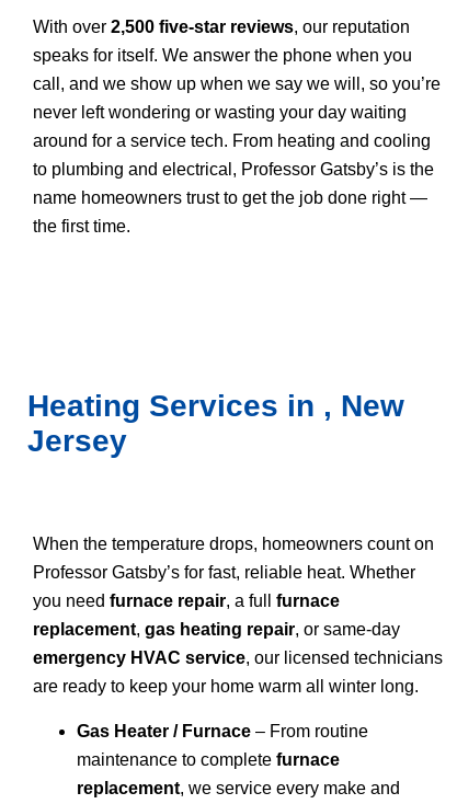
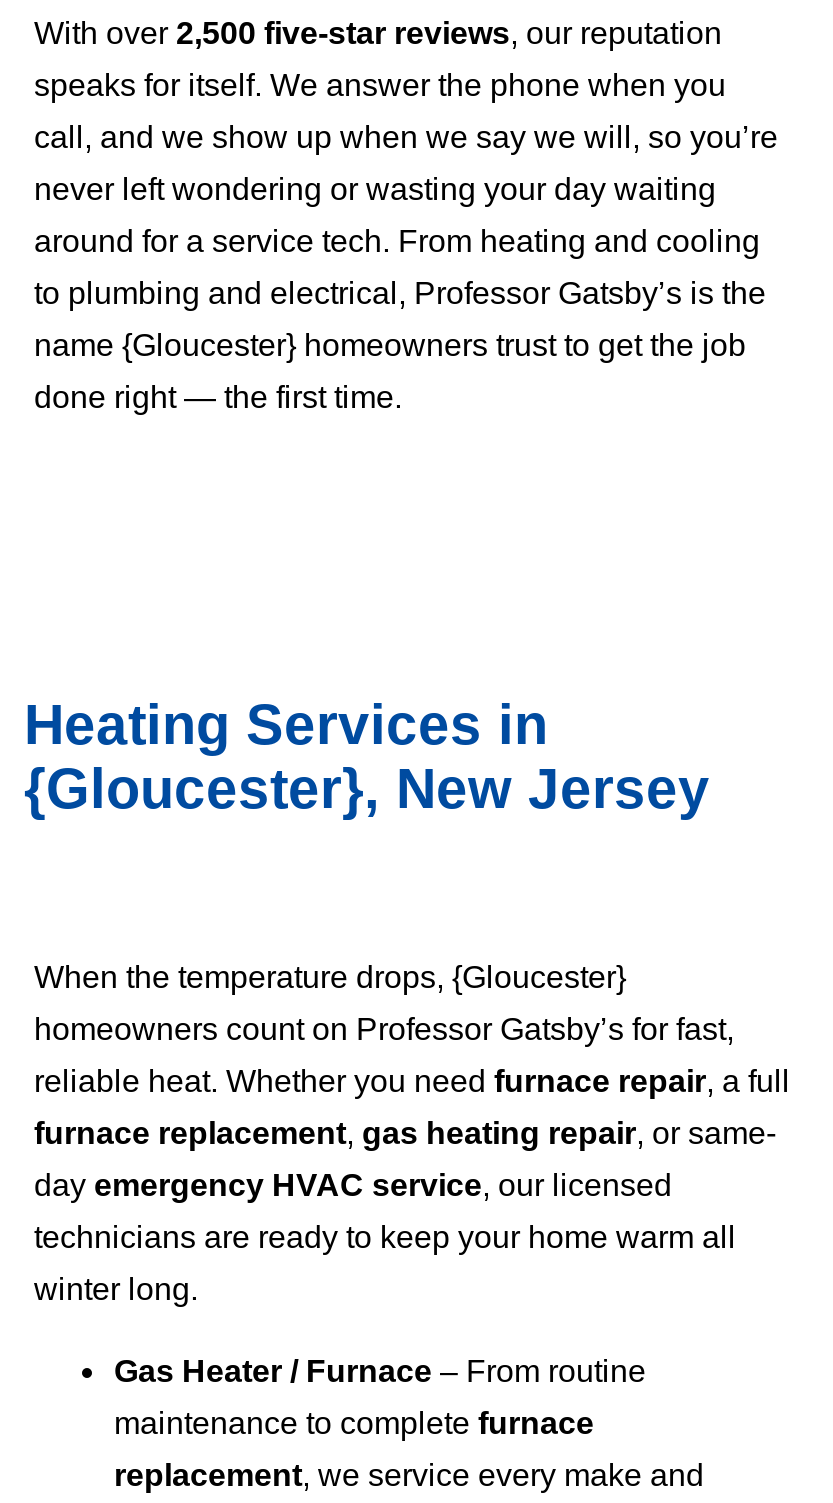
[33,189,427,236] name homeowners trust to get the job done right — | the first time. -> [34,329,746,415] name {Gloucester} homeowners trust to get the job | done right — the first time.
[27,389,443,696] Heating Services in , New | Jersey | When the temperature drops, homeowners count on | Professor Gatsby’s for fast, reliable heat. Whether | you need furnace repair, a full furnace | replacement, gas heating repair, or same-day | emergency HVAC service, our licensed technicians | are ready to keep your home warm all winter long. -> [24,695,790,1307] Heating Services in | {Gloucester}, New Jersey | When the temperature drops, {Gloucester} | homeowners count on Professor Gatsby’s for fast, | reliable heat. Whether you need furnace repair, a full | furnace replacement, gas heating repair, or same- | day emergency HVAC service, our licensed | technicians are ready to keep your home warm all | winter long.

